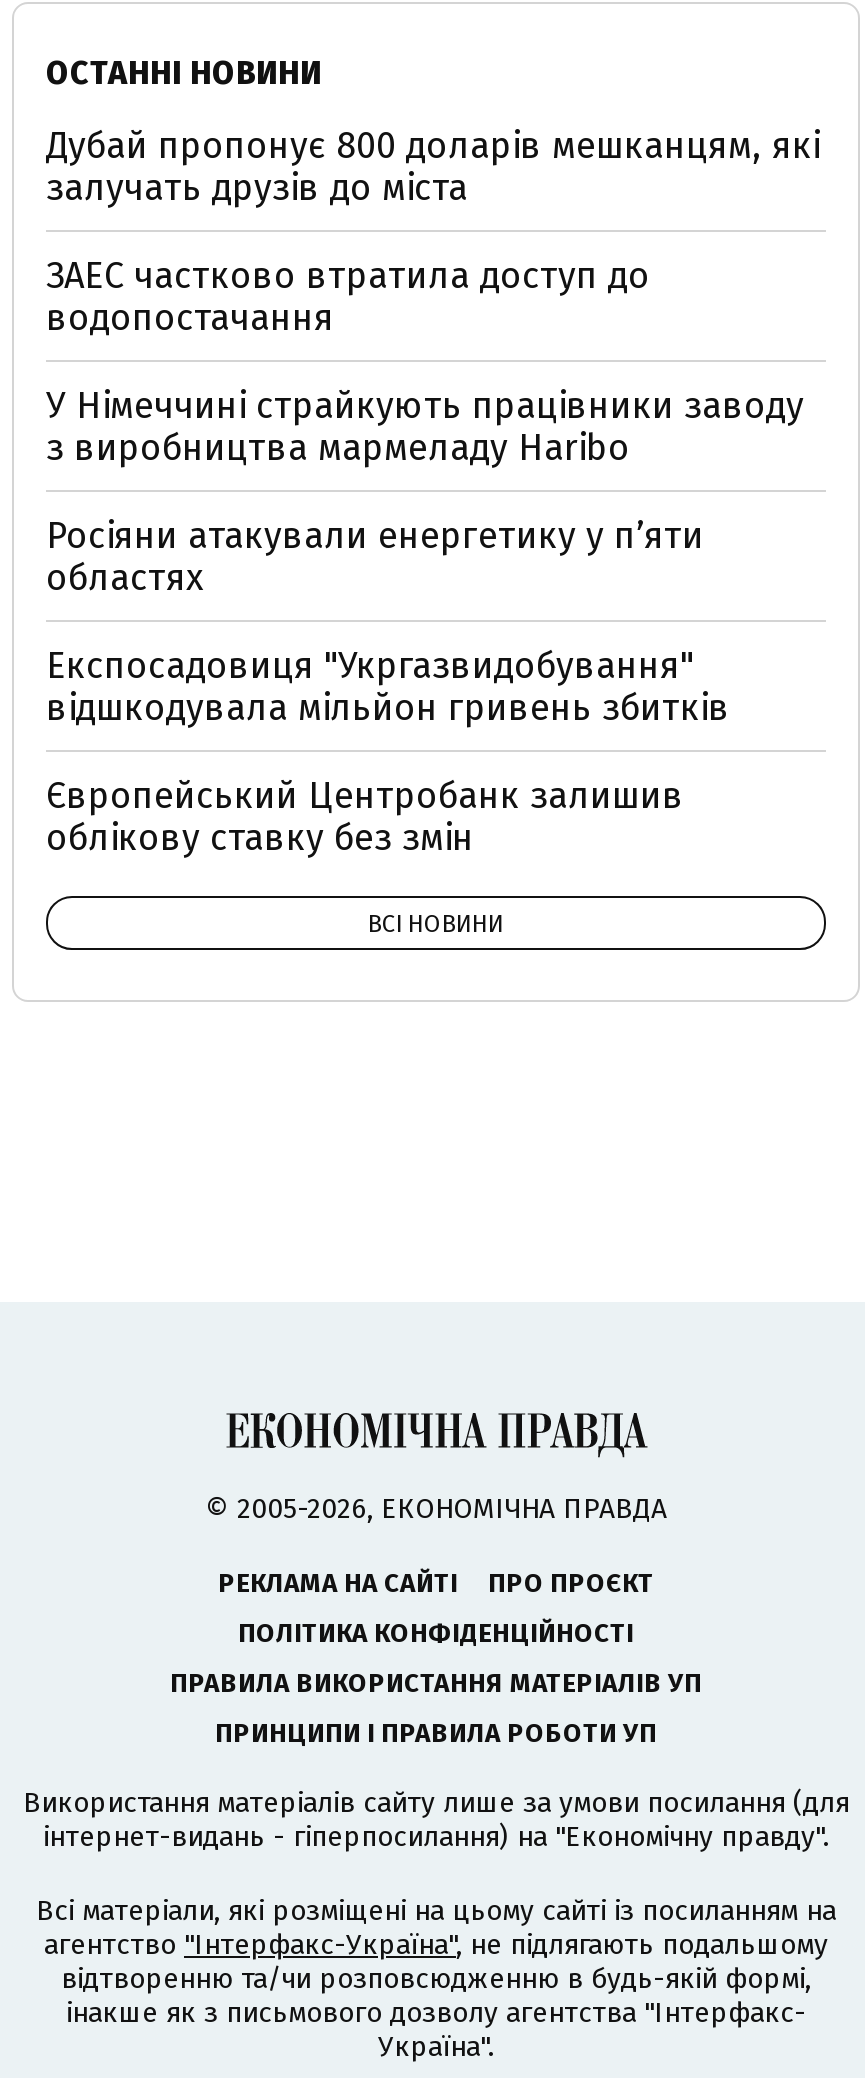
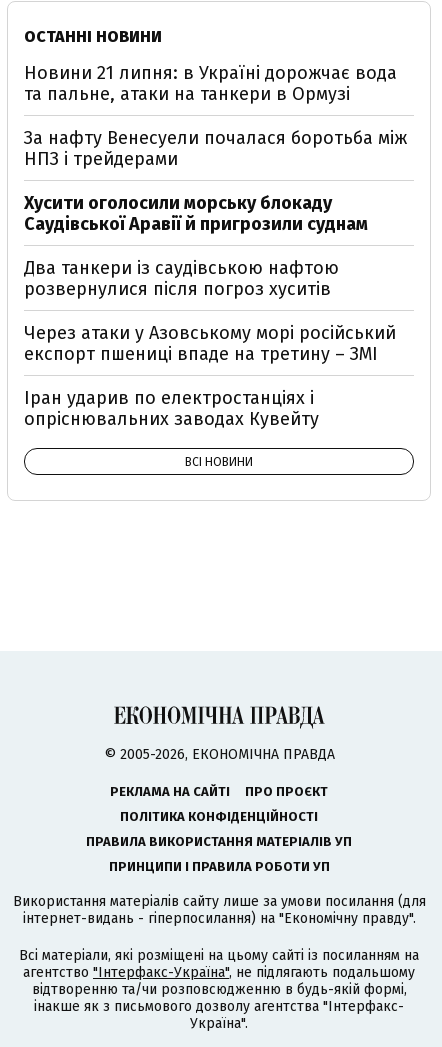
[46,124,820,210] Дубай пропонує 800 доларів мешканцям, які | залучать друзів до міста -> [24,62,397,105] Новини 21 липня: в Україні дорожчає вода | та пальне, атаки на танкери в Ормузі
[46,254,650,340] ЗАЕС частково втратила доступ до | водопостачання -> [24,127,407,170] За нафту Венесуели почалася боротьба між | НПЗ і трейдерами
[46,384,804,470] У Німеччині страйкують працівники заводу | з виробництва мармеладу Haribo -> [24,192,368,235] Хусити оголосили морську блокаду | Саудівської Аравії й пригрозили суднам
[46,514,704,600] Росіяни атакували енергетику у пʼяти | областях -> [24,257,339,300] Два танкери із саудівською нафтою | розвернулися після погроз хуситів
[46,644,730,730] Експосадовиця "Укргазвидобування" | відшкодувала мільйон гривень збитків -> [24,322,396,365] Через атаки у Азовському морі російський | експорт пшениці впаде на третину – ЗМІ
[46,774,684,860] Європейський Центробанк залишив | облікову ставку без змін -> [24,387,319,430] Іран ударив по електростанціях і | опріснювальних заводах Кувейту

